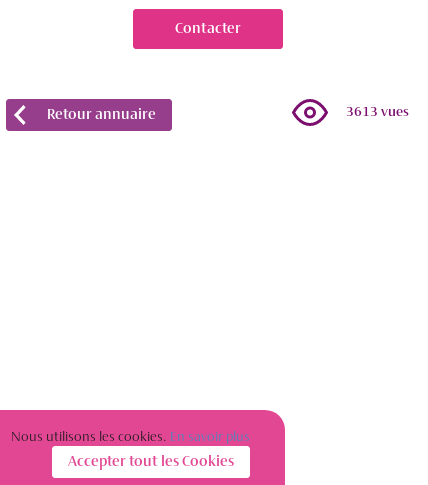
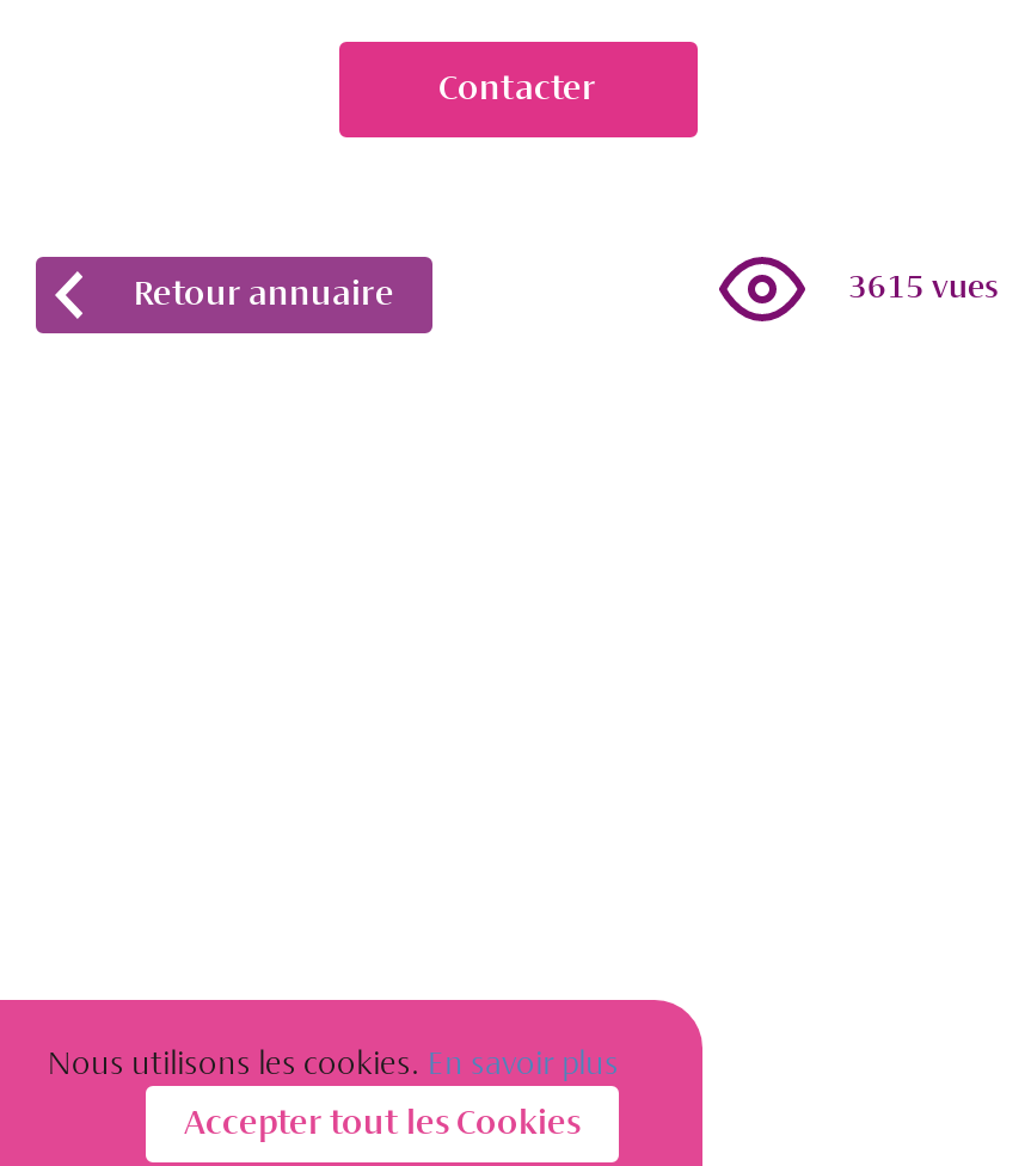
[343,106,409,119] 3613 vues -> [841,274,999,305] 3615 vues

